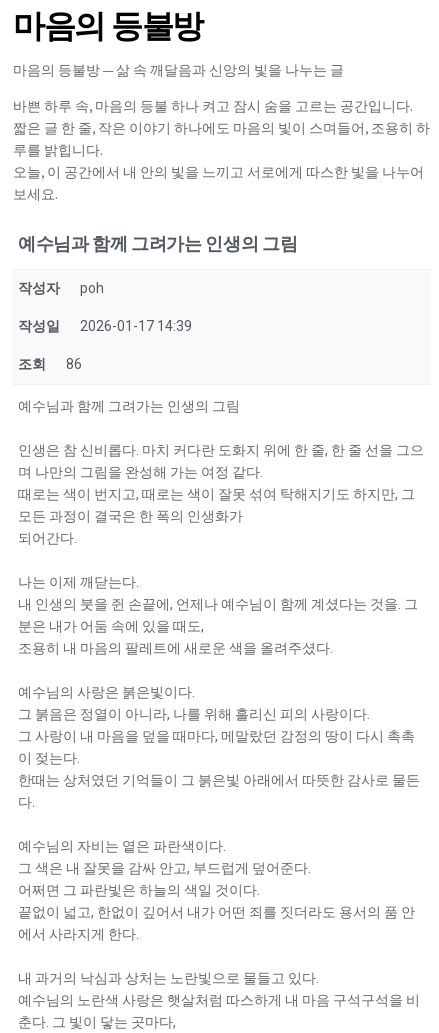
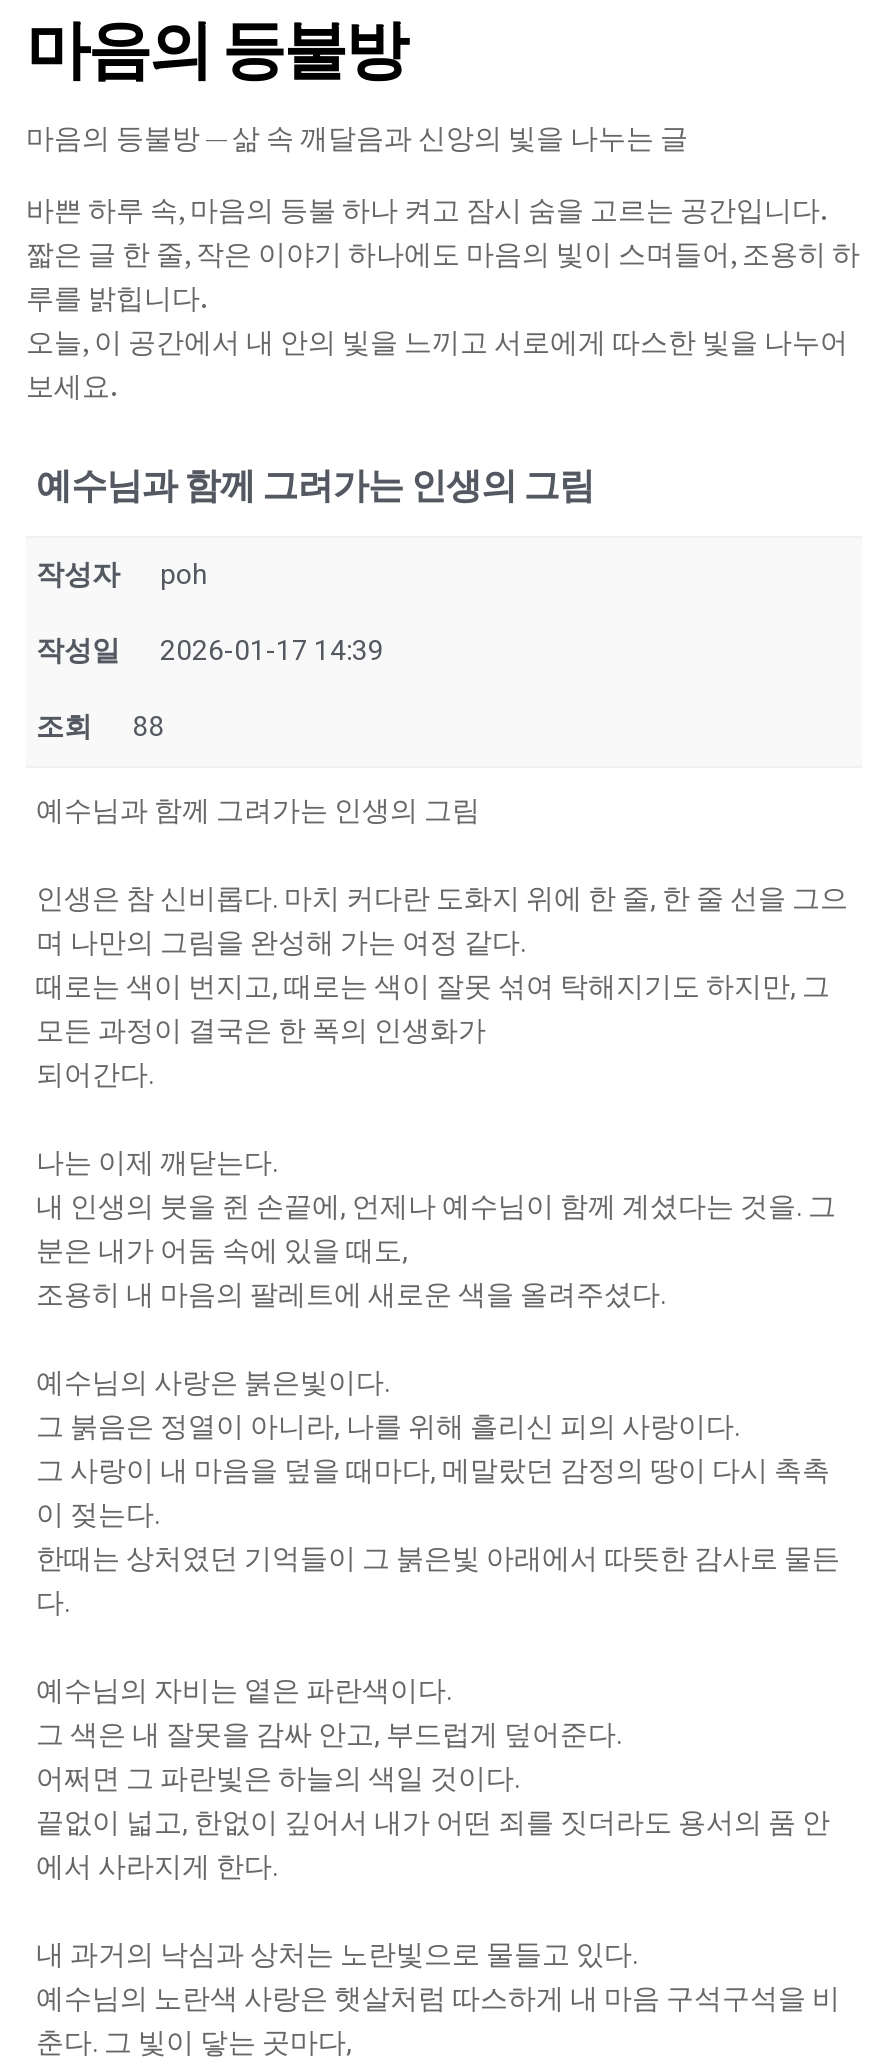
[18,356,82,372] 조회 86 -> [36,710,164,742] 조회 88

